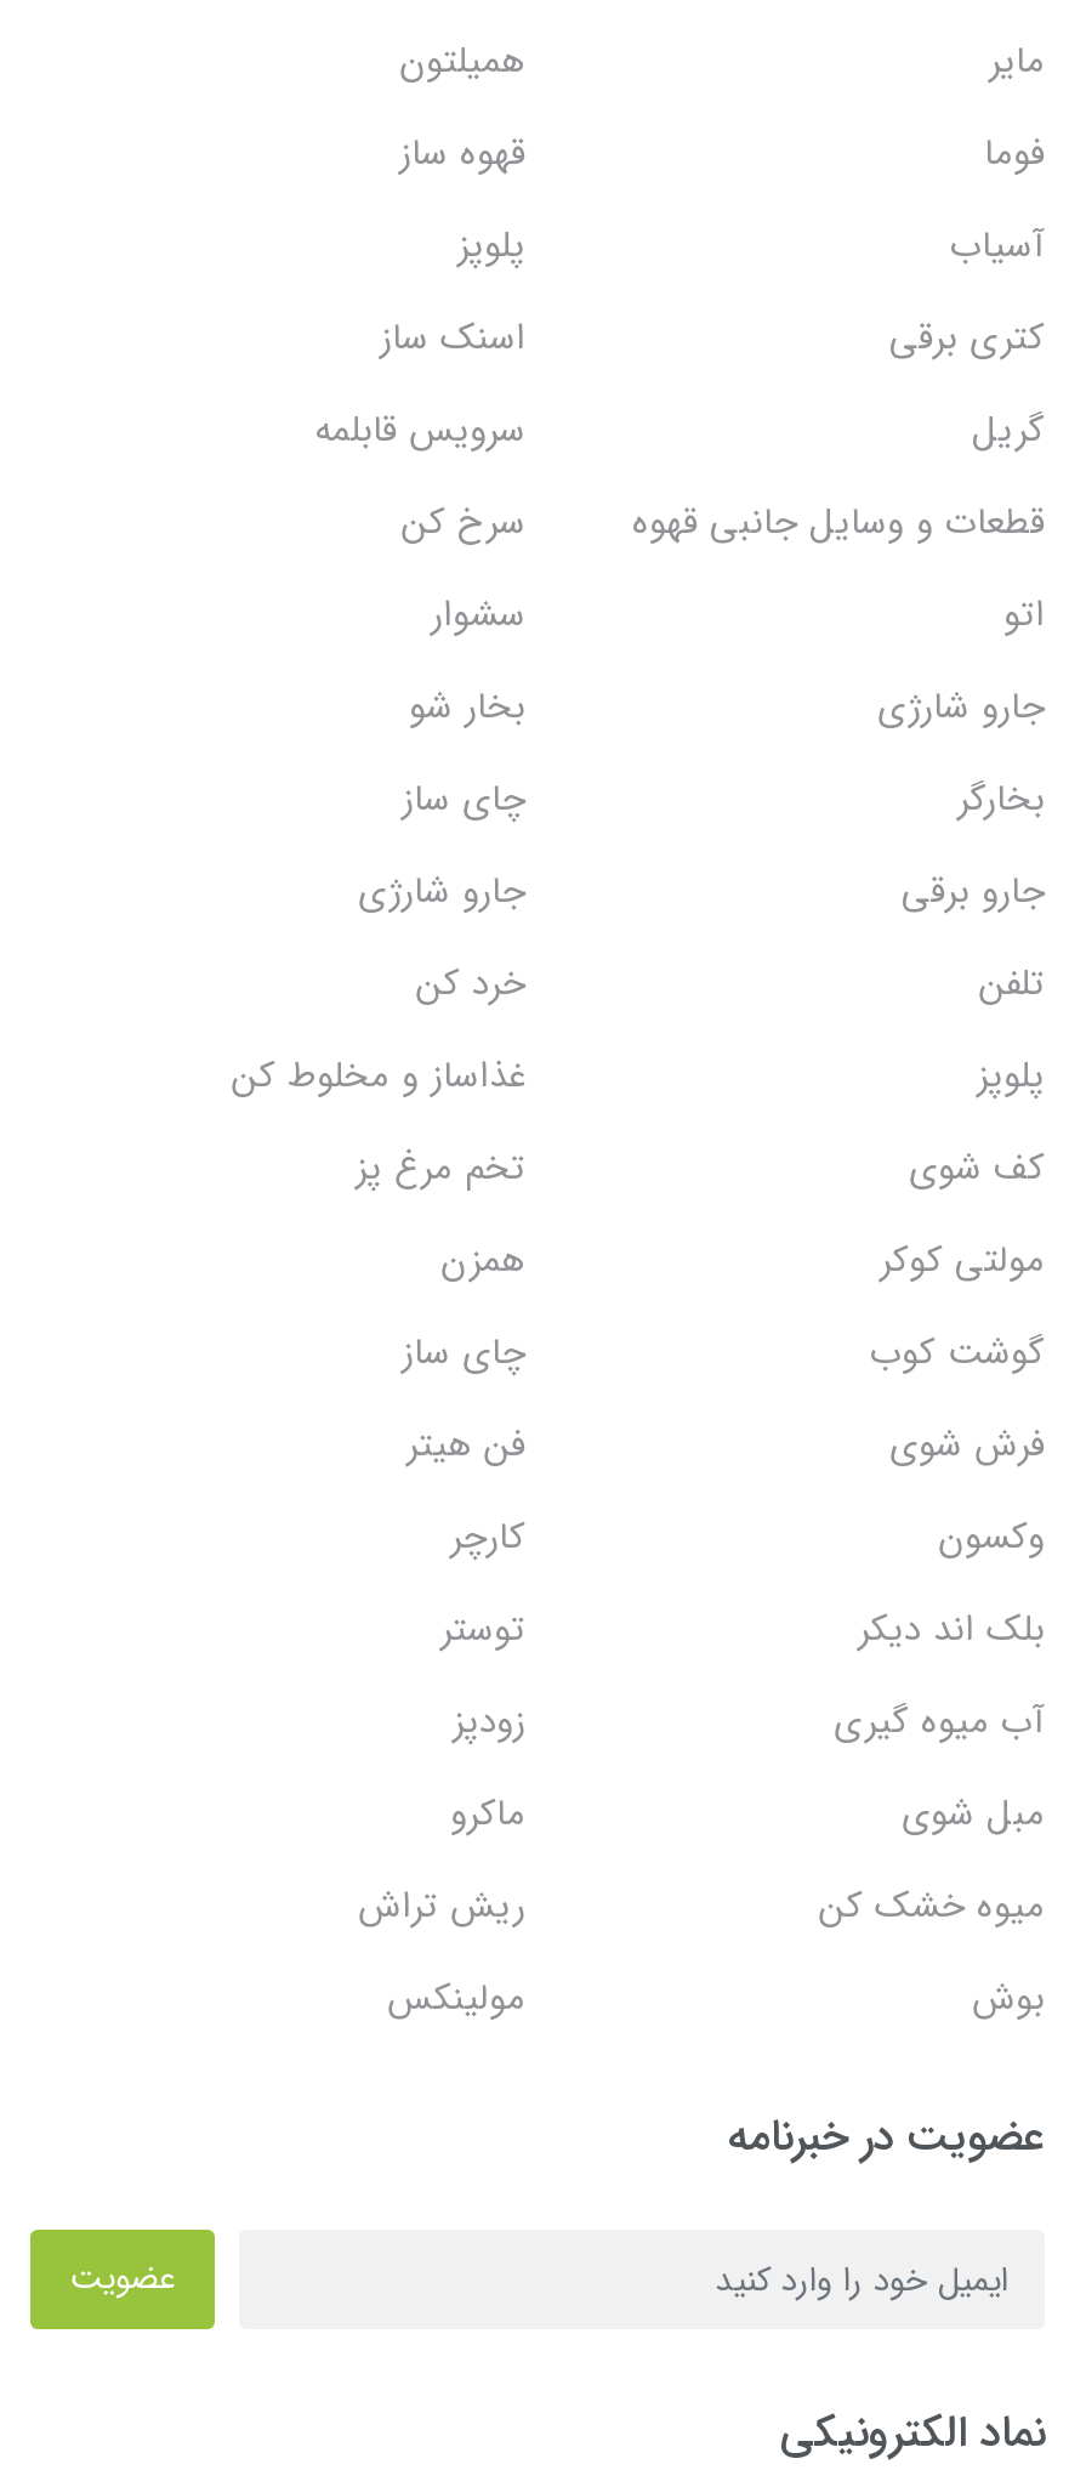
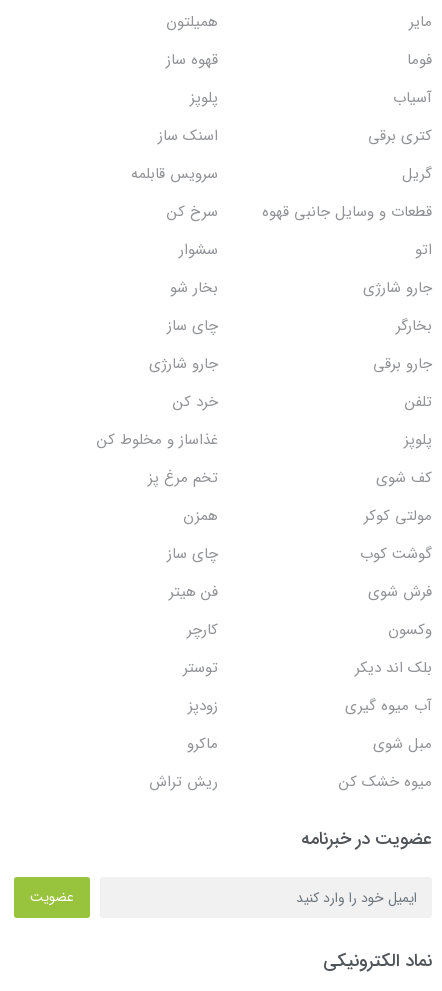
[387,1970,1045,2028] بوش | مولینکس -> none

